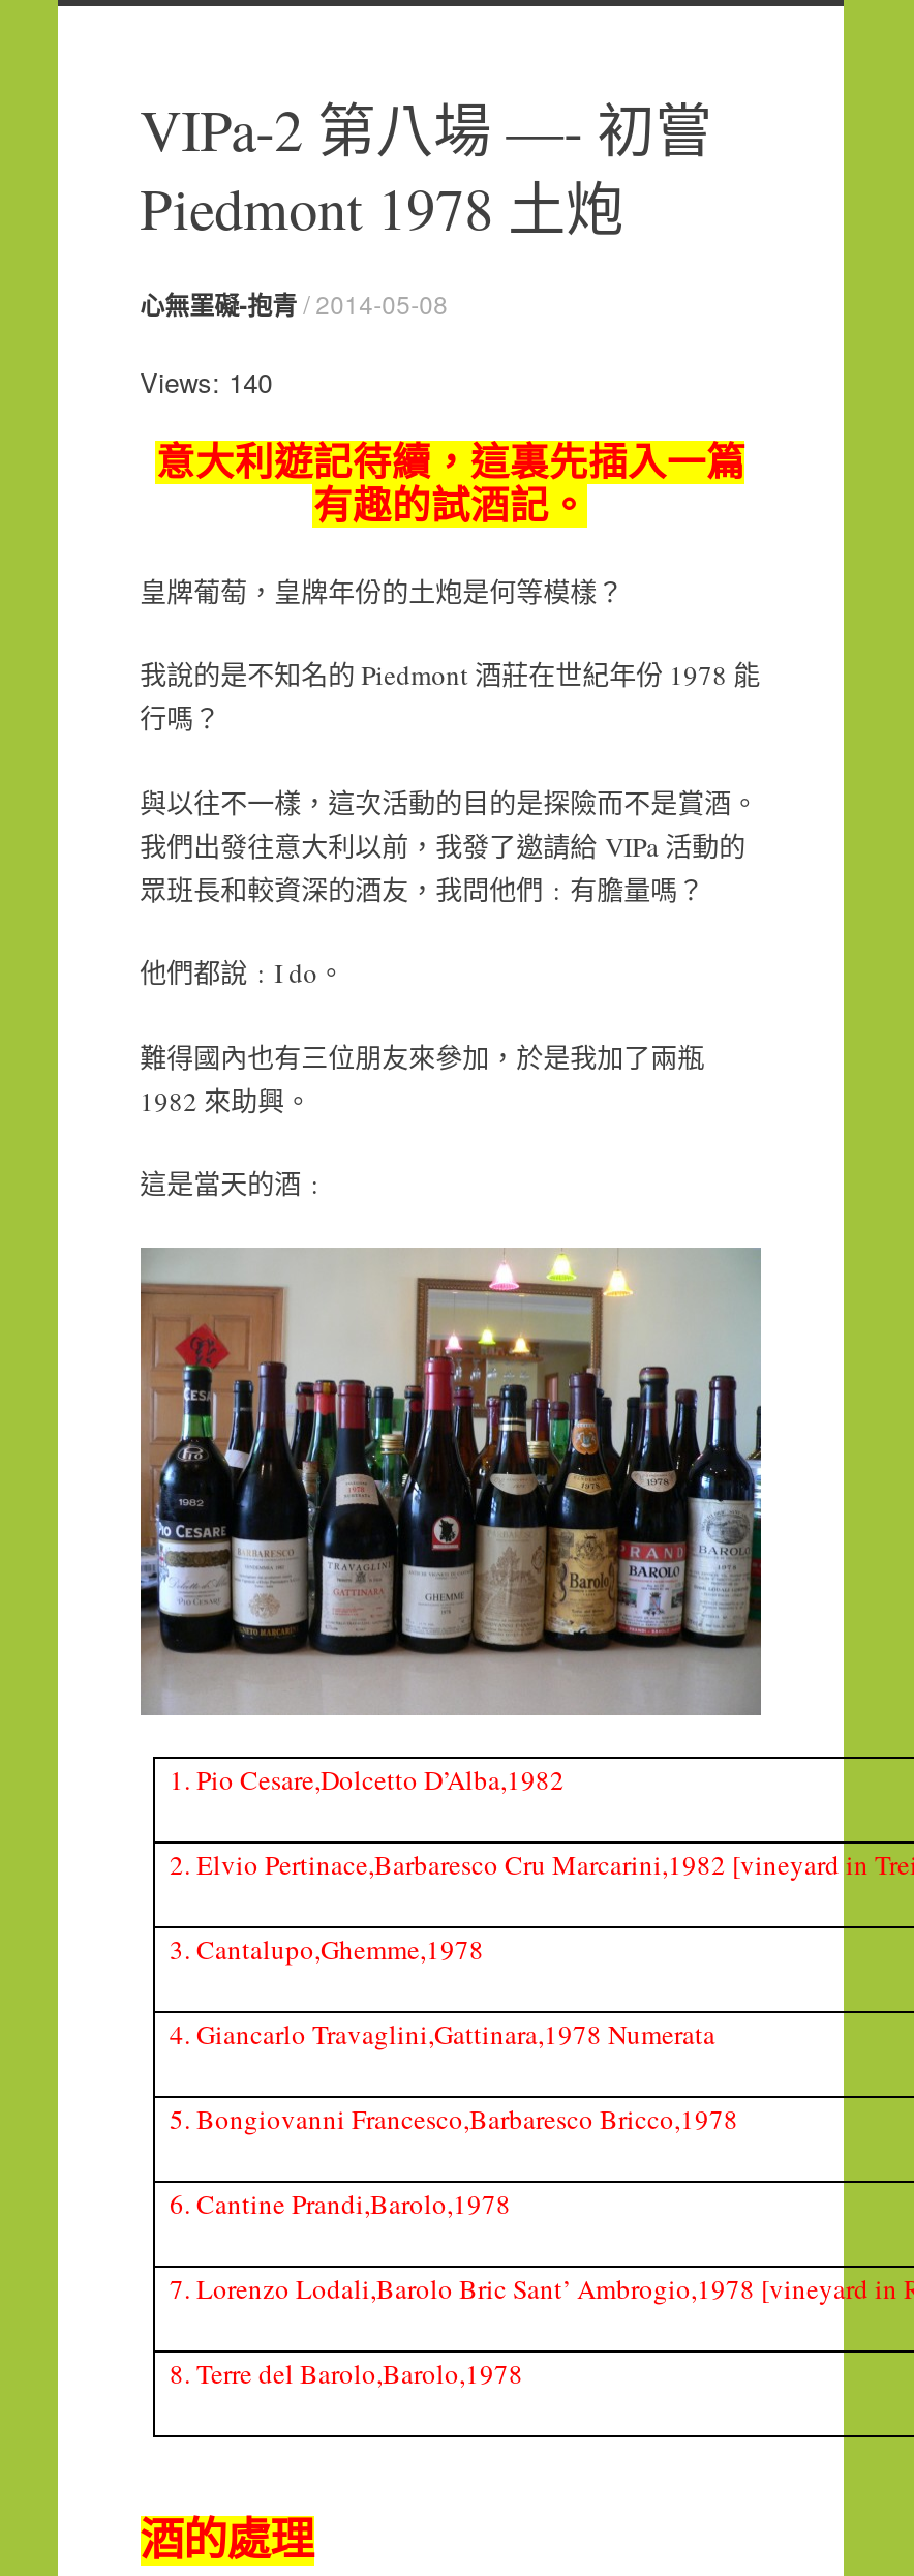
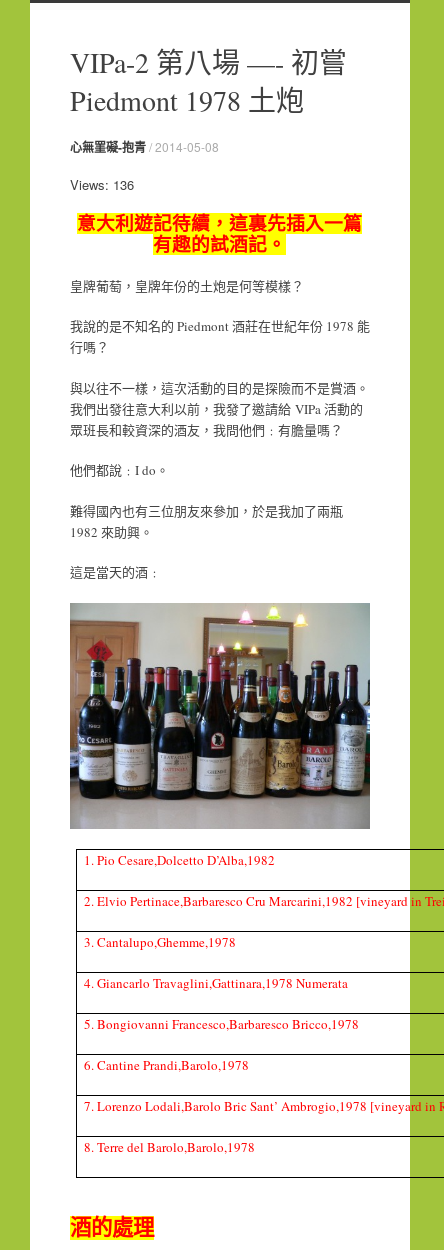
[140,361,272,400] Views: 140 -> [70,174,134,193] Views: 136

